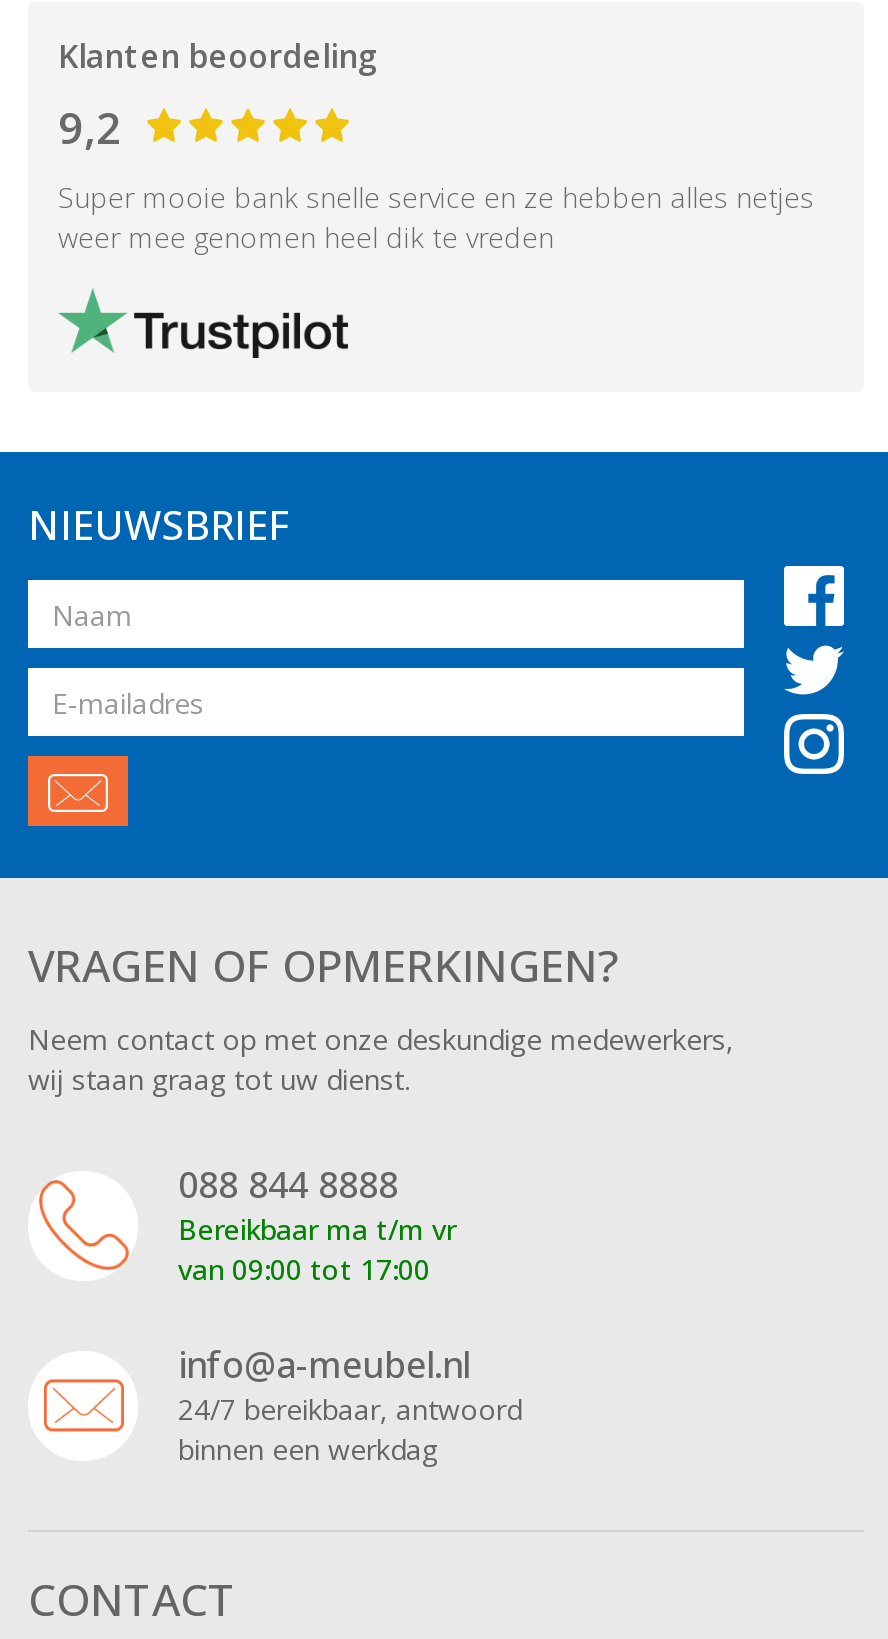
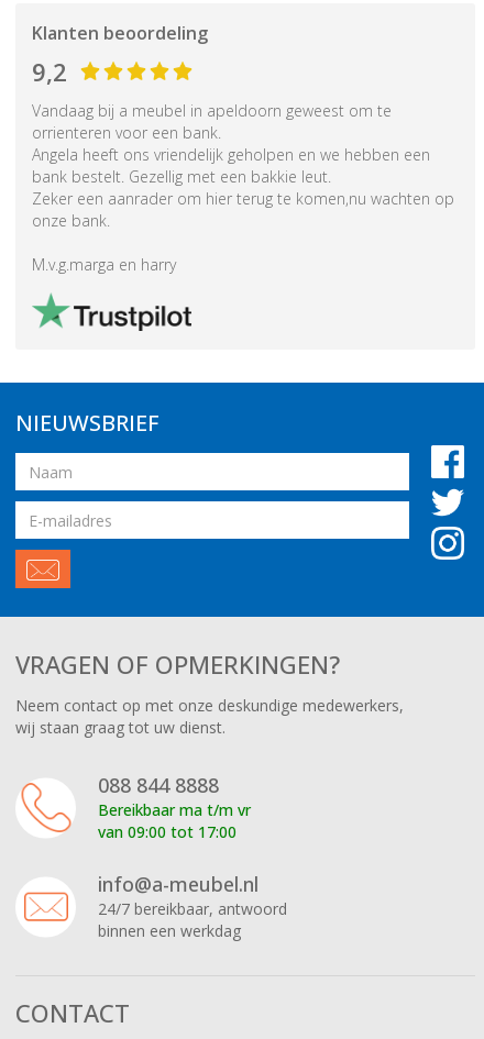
[58,177,814,255] Super mooie bank snelle service en ze hebben alles netjes | weer mee genomen heel dik te vreden -> [32,100,454,274] Vandaag bij a meubel in apeldoorn geweest om te | orrienteren voor een bank. | Angela heeft ons vriendelijk geholpen en we hebben een | bank bestelt. Gezellig met een bakkie leut. | Zeker een aanrader om hier terug te komen,nu wachten op | onze bank. | M.v.g.marga en harry

